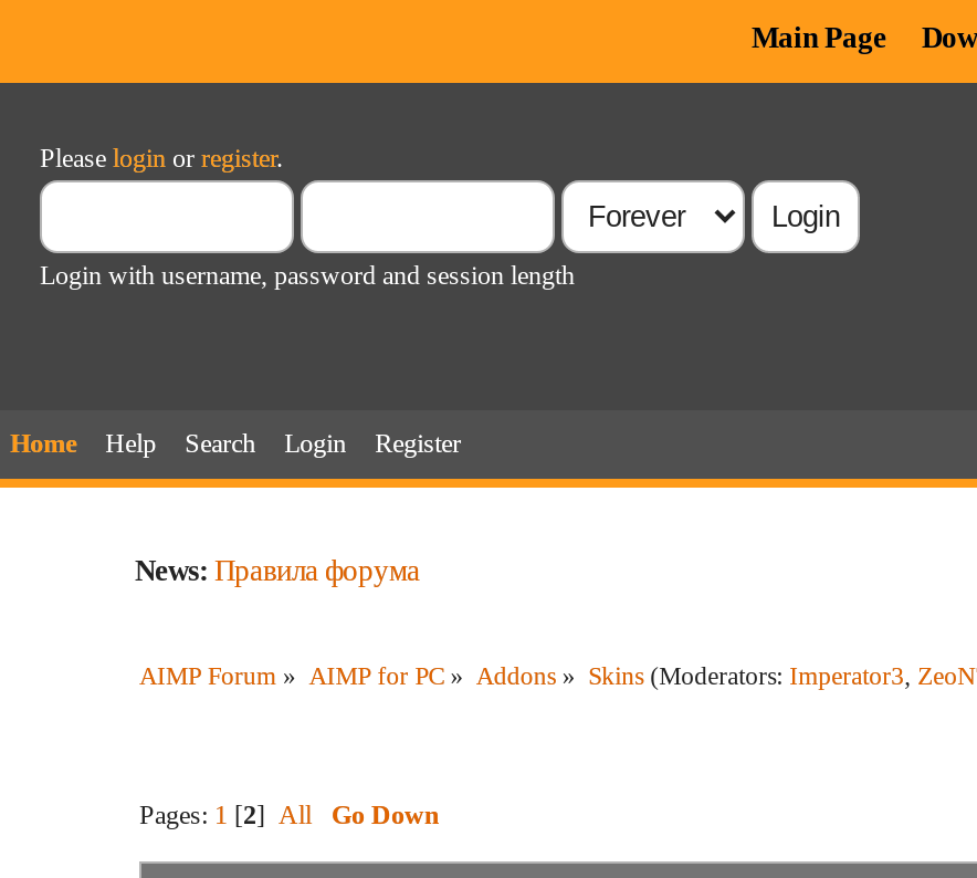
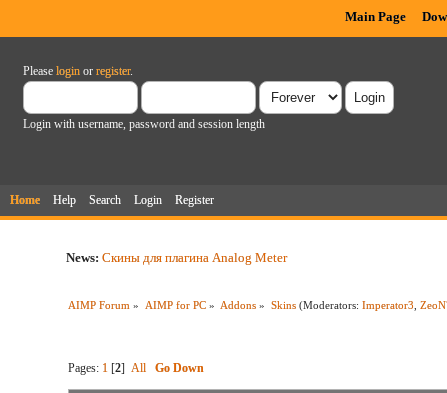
[135,554,420,587] News: Правила форума -> [66,250,287,265] News: Скины для плагина Analog Meter

